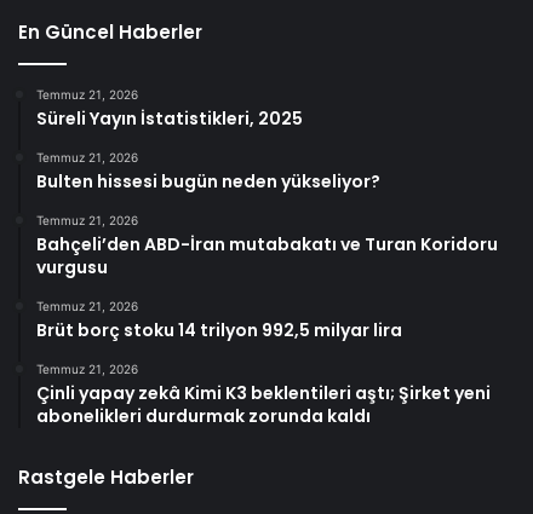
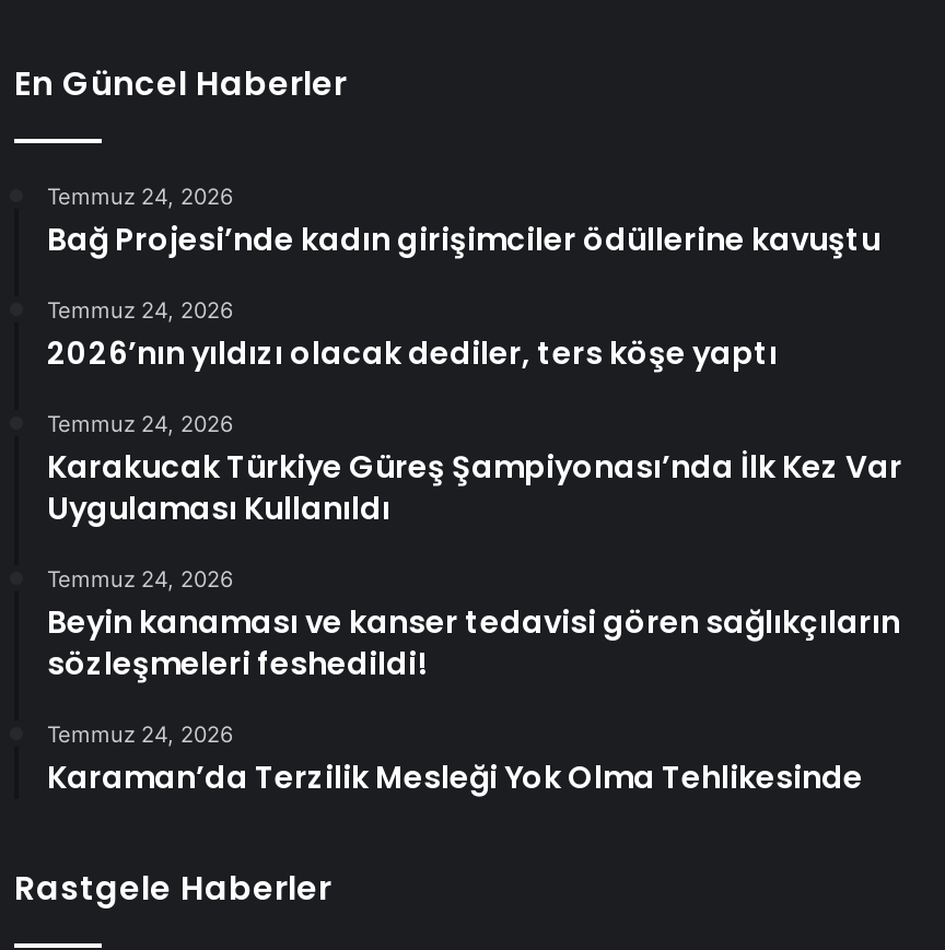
[36,87,303,131] Temmuz 21, 2026 | Süreli Yayın İstatistikleri, 2025 -> [47,183,880,262] Temmuz 24, 2026 | Bağ Projesi’nde kadın girişimciler ödüllerine kavuştu
[36,150,380,194] Temmuz 21, 2026 | Bulten hissesi bugün neden yükseliyor? -> [47,297,778,375] Temmuz 24, 2026 | 2026’nın yıldızı olacak dediler, ters köşe yaptı
[36,213,498,280] Temmuz 21, 2026 | Bahçeli’den ABD-İran mutabakatı ve Turan Koridoru | vurgusu -> [47,410,902,531] Temmuz 24, 2026 | Karakucak Türkiye Güreş Şampiyonası’nda İlk Kez Var | Uygulaması Kullanıldı
[36,299,402,343] Temmuz 21, 2026 | Brüt borç stoku 14 trilyon 992,5 milyar lira -> [47,566,900,686] Temmuz 24, 2026 | Beyin kanaması ve kanser tedavisi gören sağlıkçıların | sözleşmeleri feshedildi!
[36,362,491,428] Temmuz 21, 2026 | Çinli yapay zekâ Kimi K3 beklentileri aştı; Şirket yeni | abonelikleri durdurmak zorunda kaldı -> [47,721,863,800] Temmuz 24, 2026 | Karaman’da Terzilik Mesleği Yok Olma Tehlikesinde

